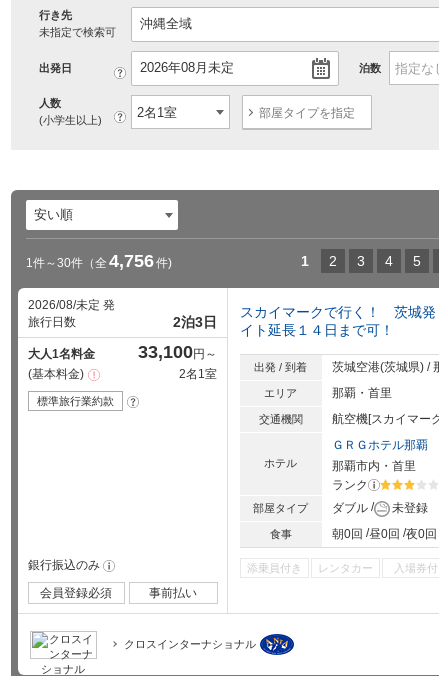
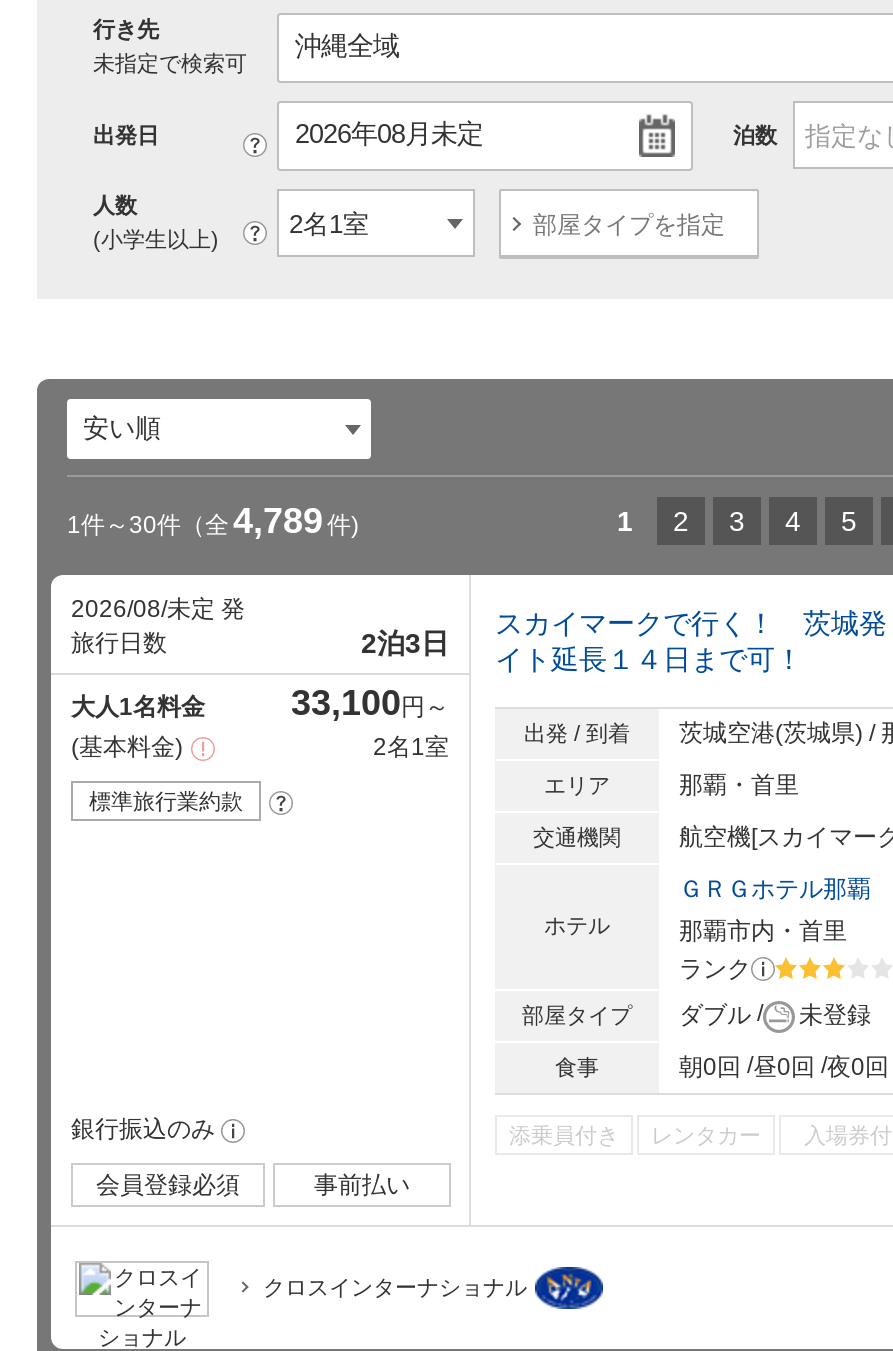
[26,251,172,271] 1件～30件（全 4,756 件) -> [67,501,359,541] 1件～30件（全 4,789 件)

